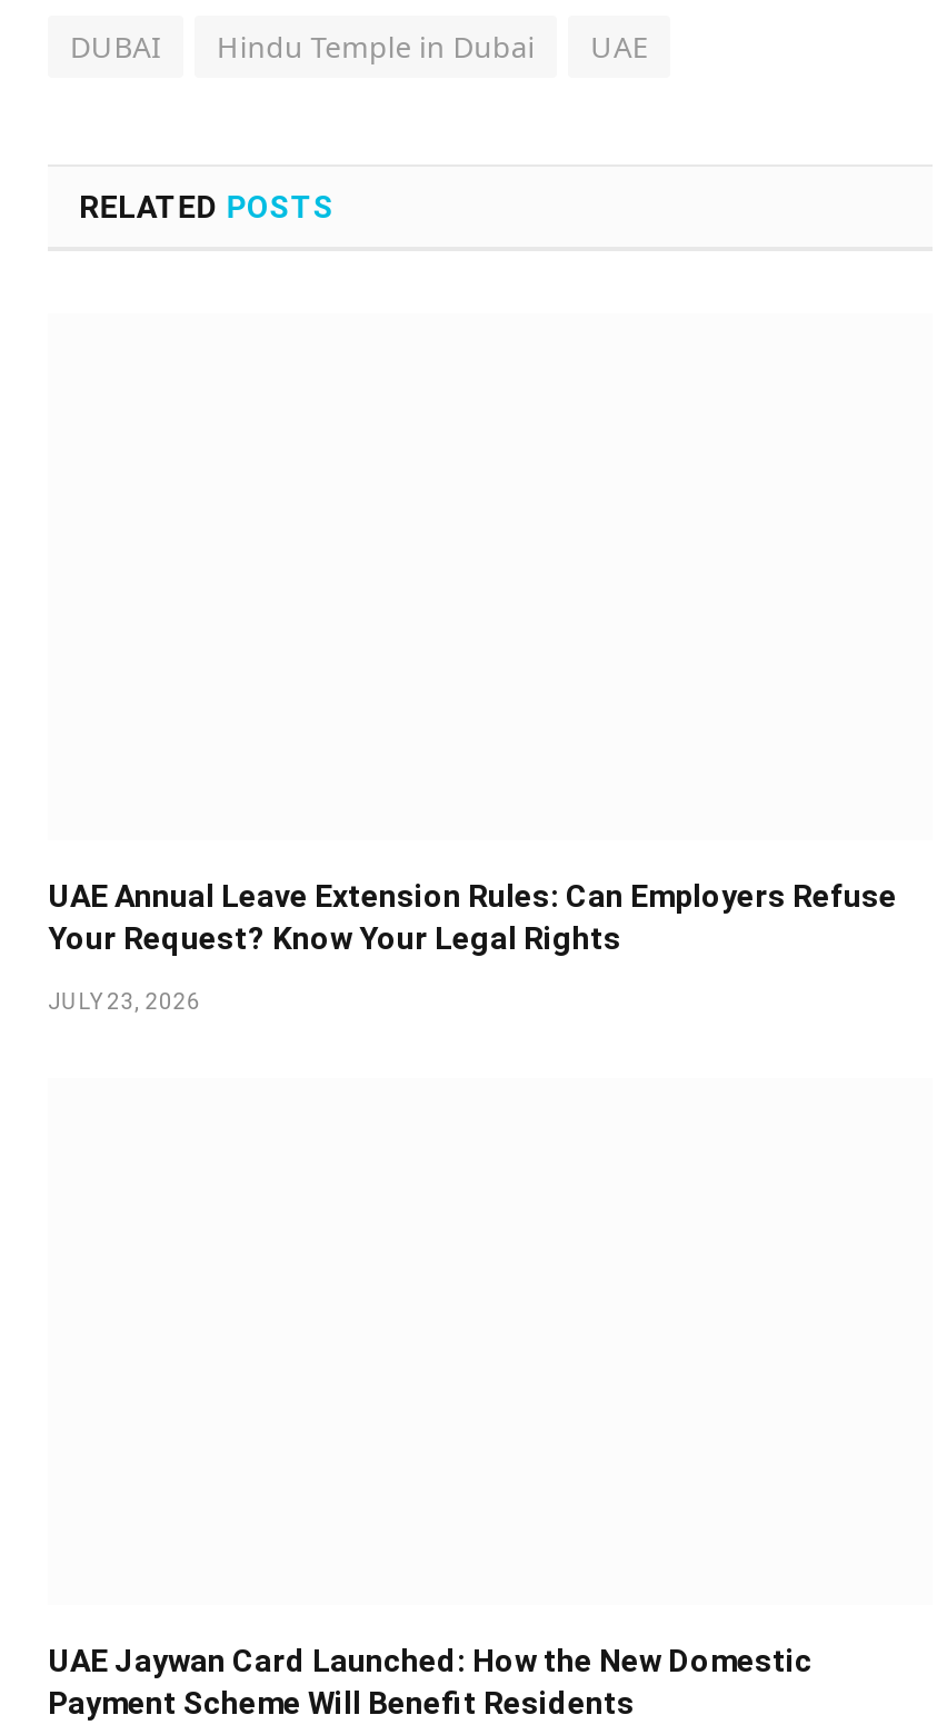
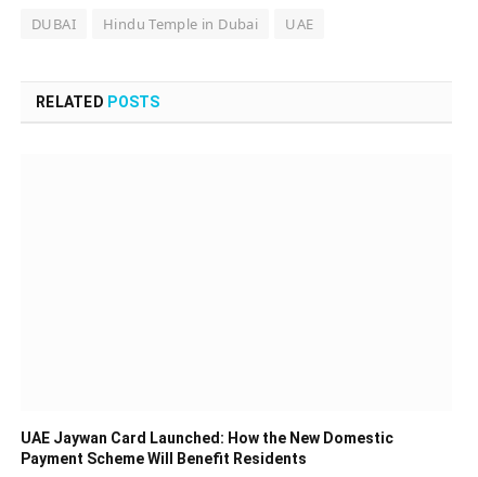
[48,878,897,1014] UAE Annual Leave Extension Rules: Can Employers Refuse | Your Request? Know Your Legal Rights | JULY 23, 2026 -> none

